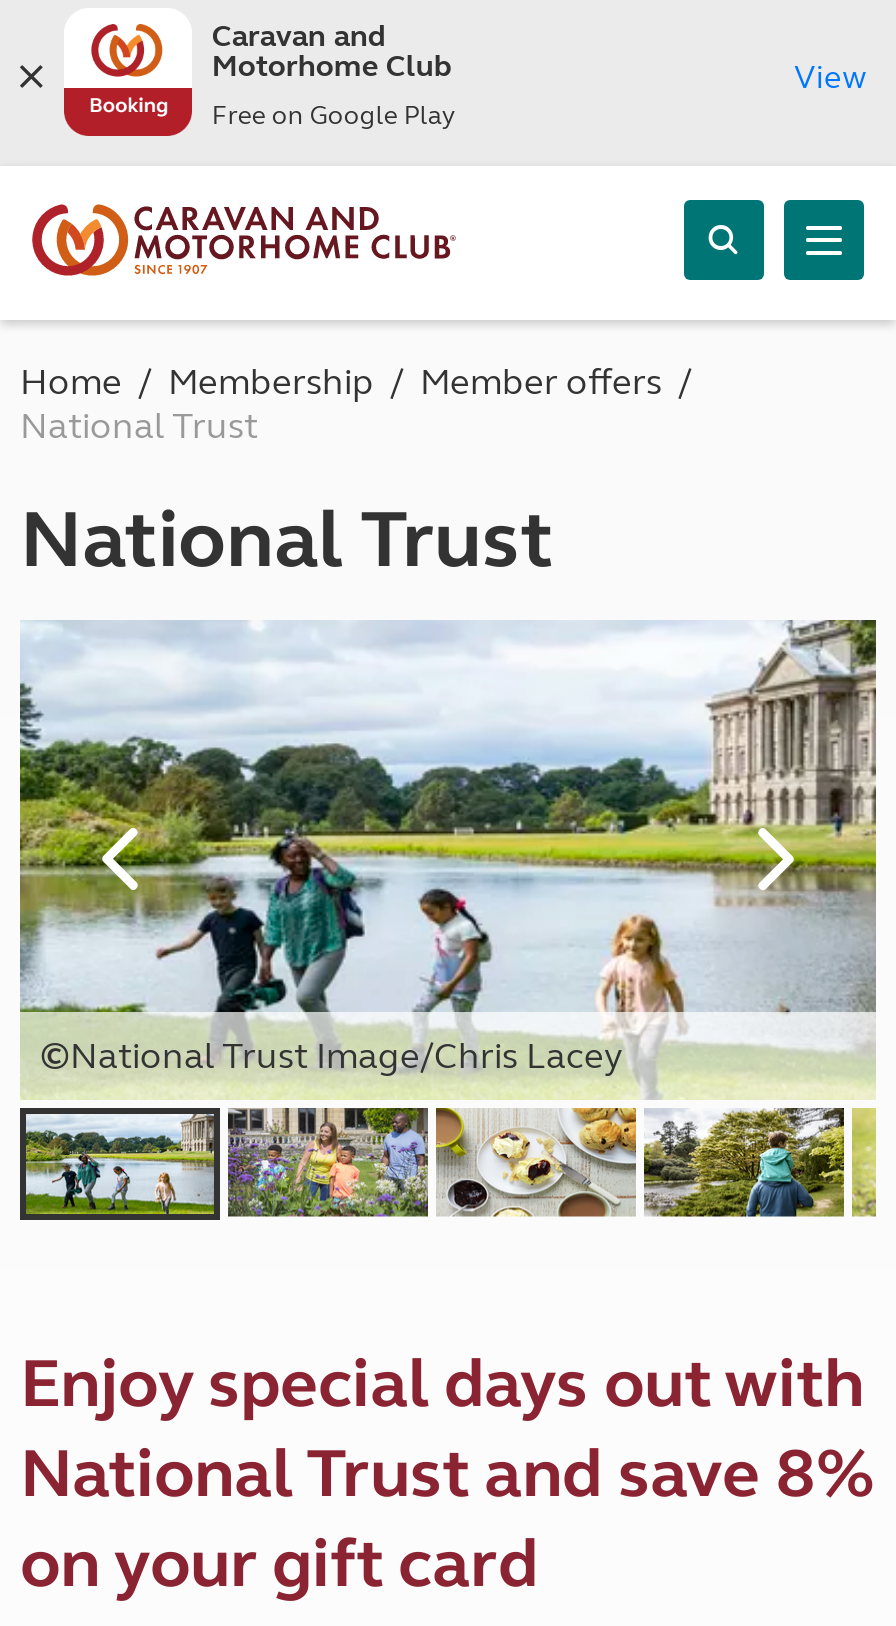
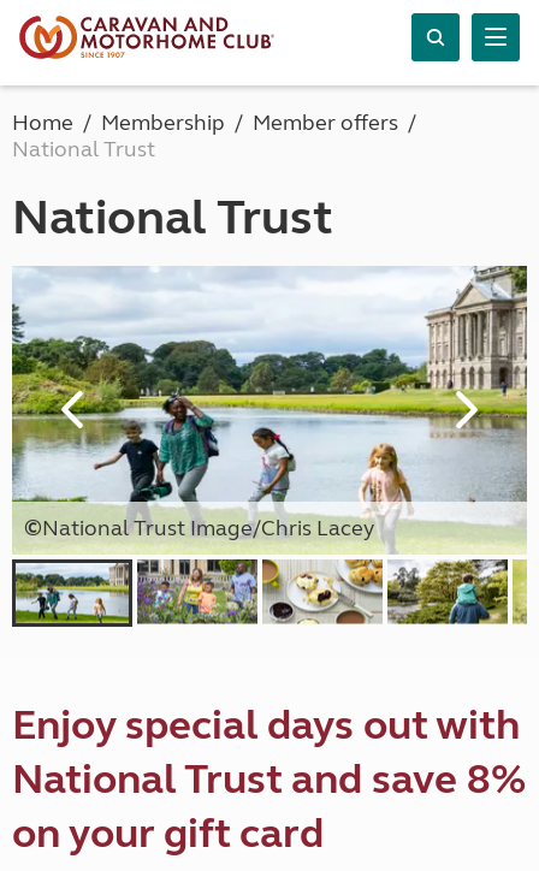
[60,18,456,138] [image] | Caravan and | Motorhome Club | Free on Google Play -> none
[794,57,866,95] View -> none

